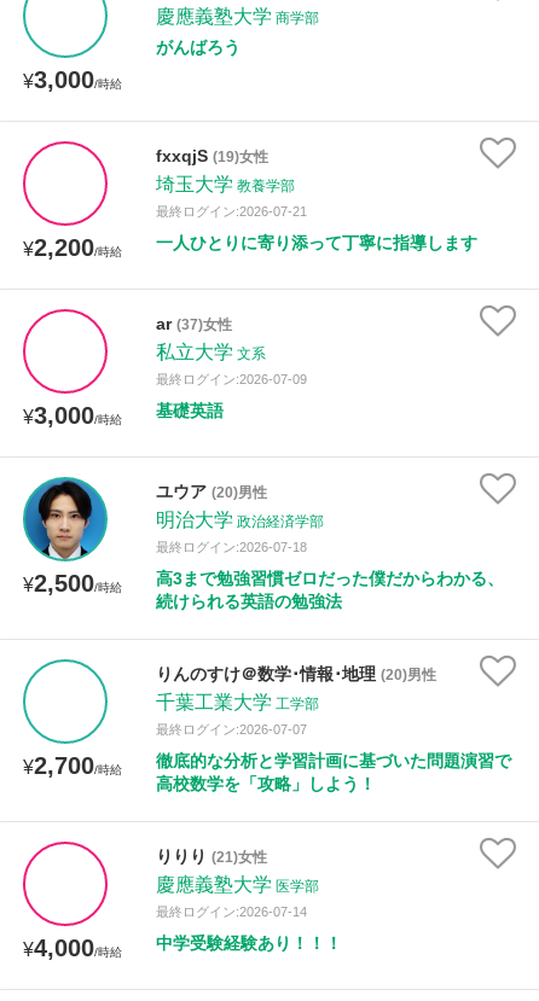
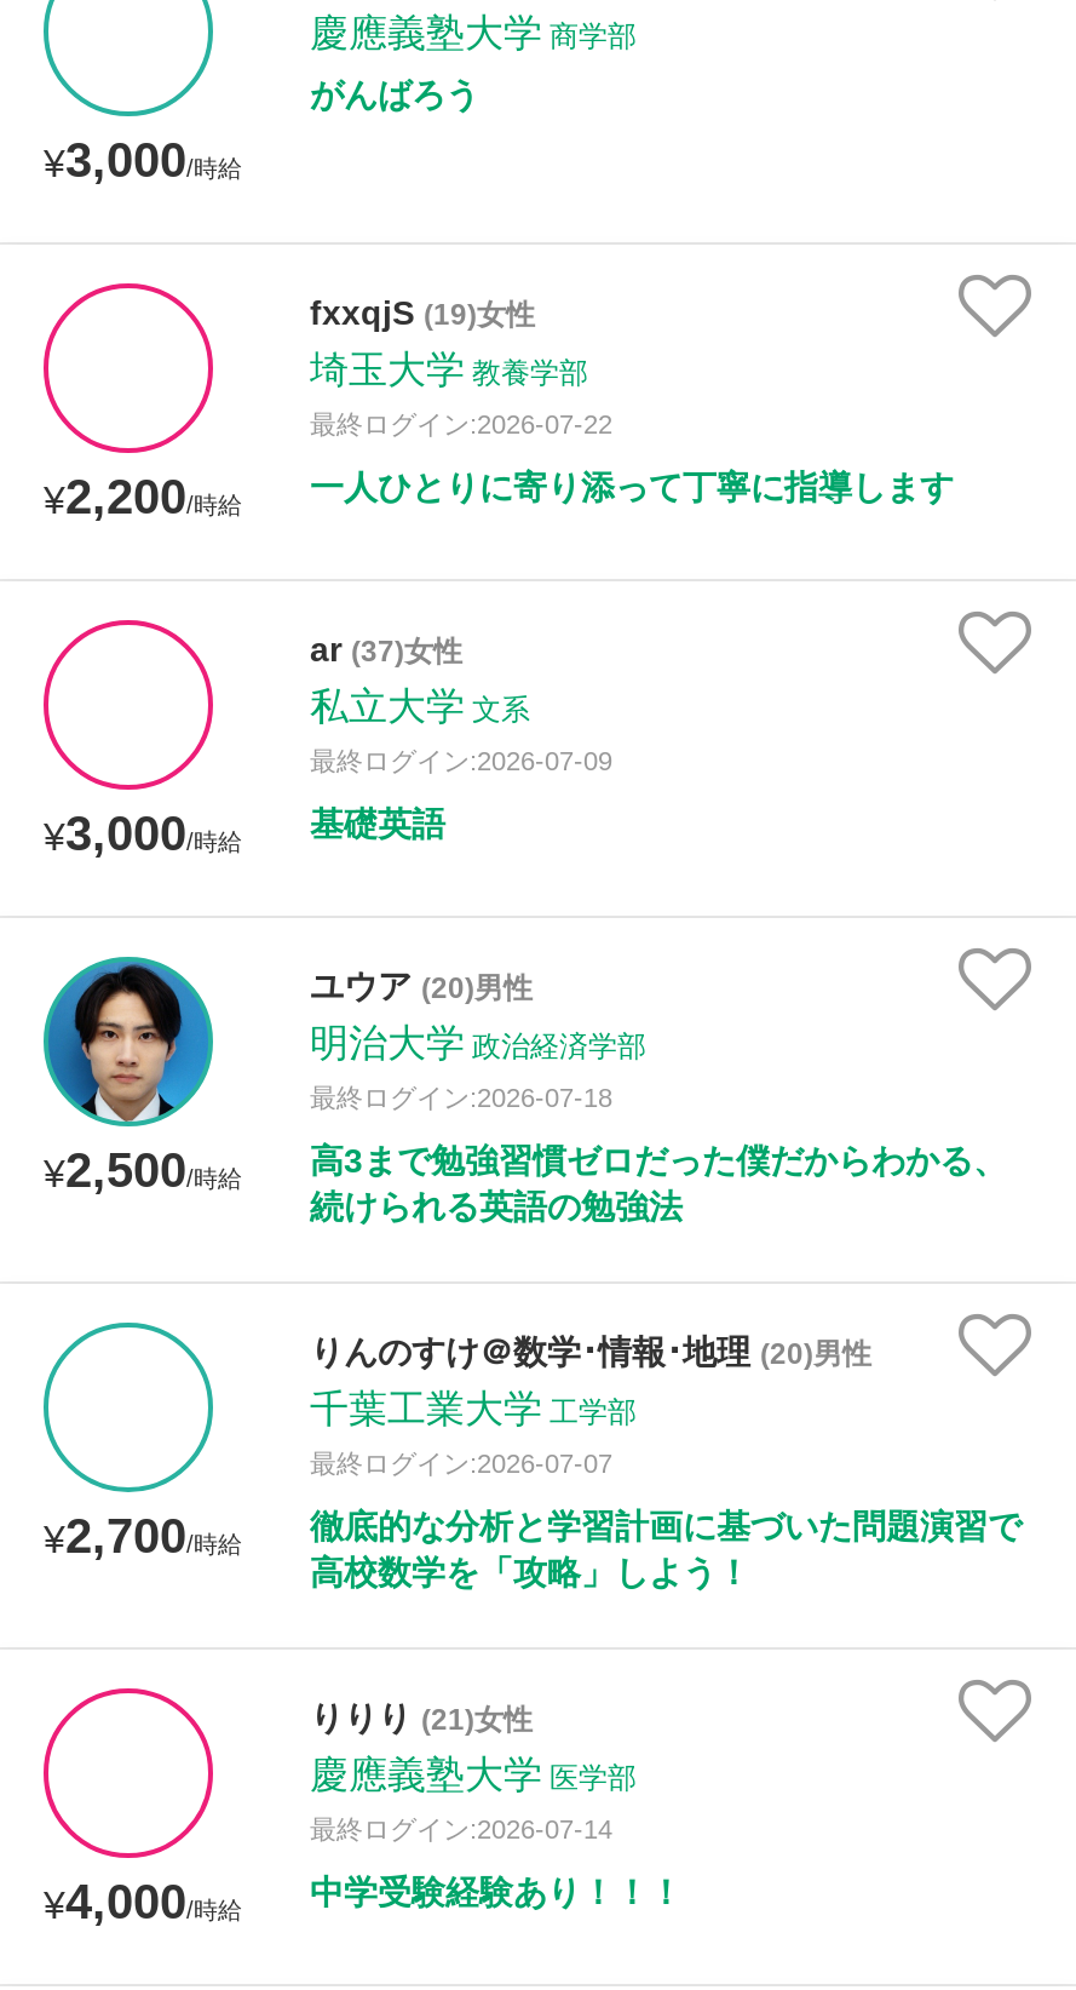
[156,204,307,219] 最終ログイン:2026-07-21 -> [310,409,612,438] 最終ログイン:2026-07-22

